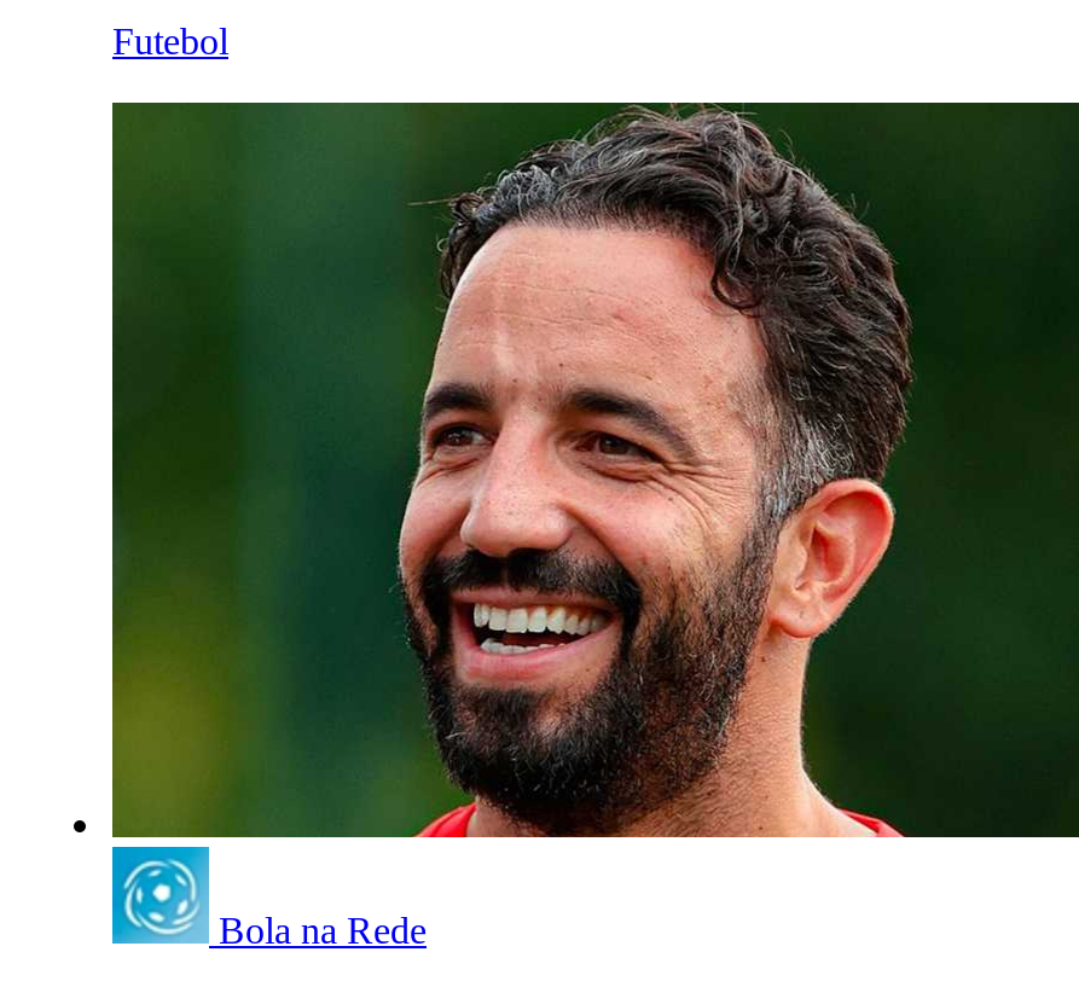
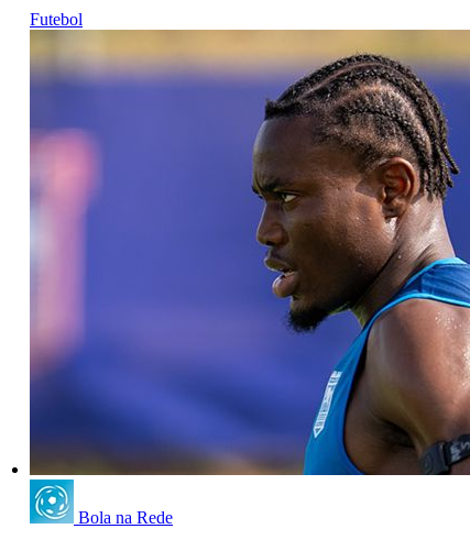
[110,63,1072,851] [image] -> [29,29,467,481] [image]

